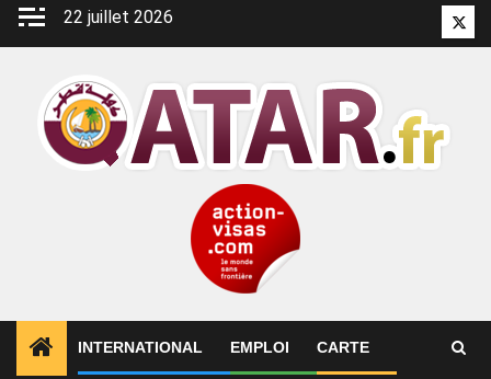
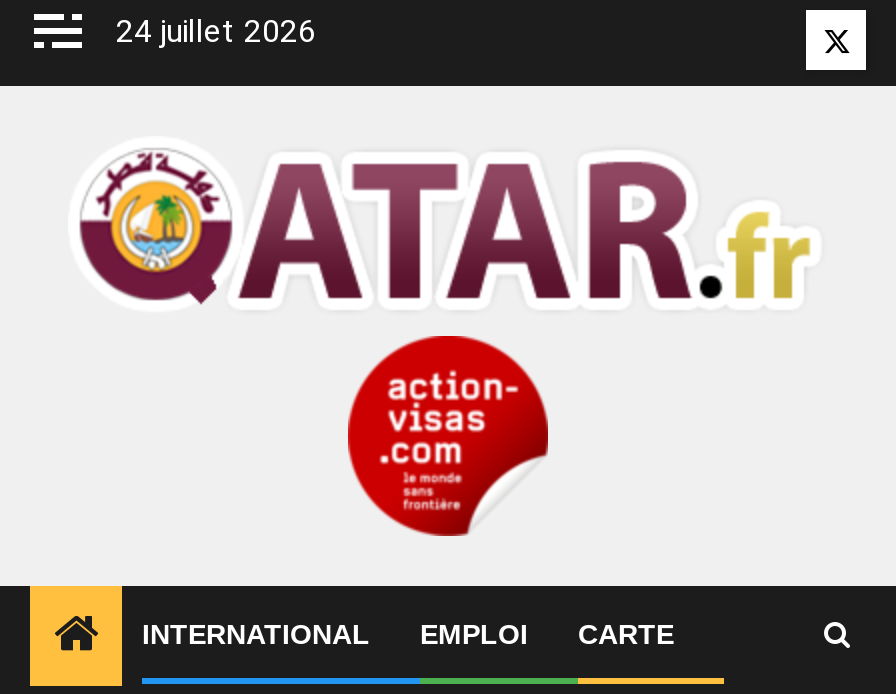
[64,7,173,27] 22 juillet 2026 -> [116,12,316,50] 24 juillet 2026

